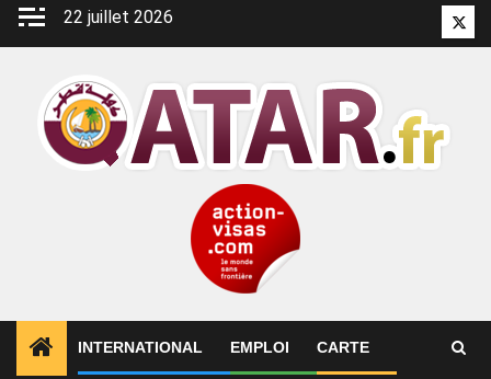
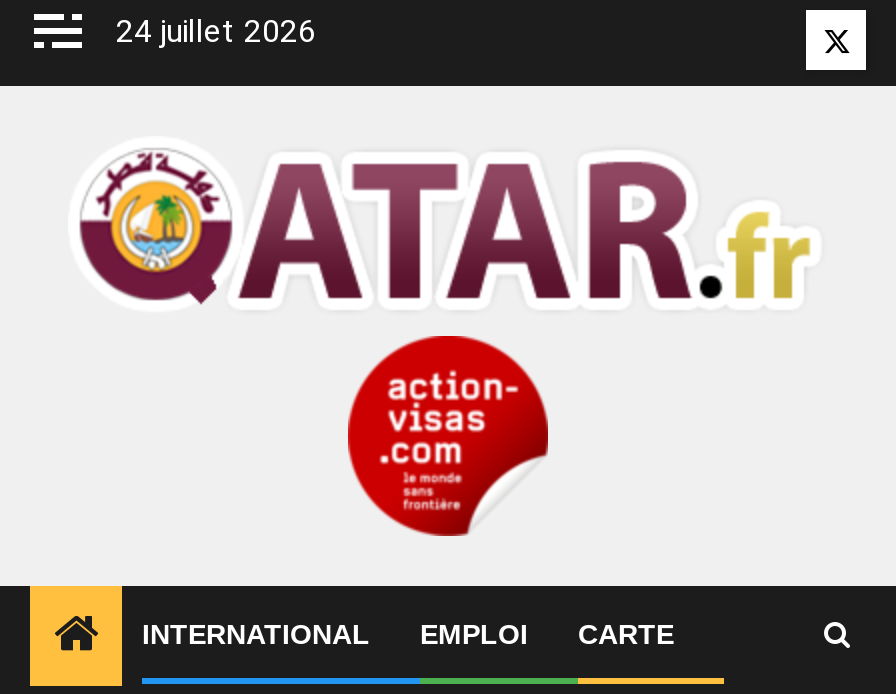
[64,7,173,27] 22 juillet 2026 -> [116,12,316,50] 24 juillet 2026

